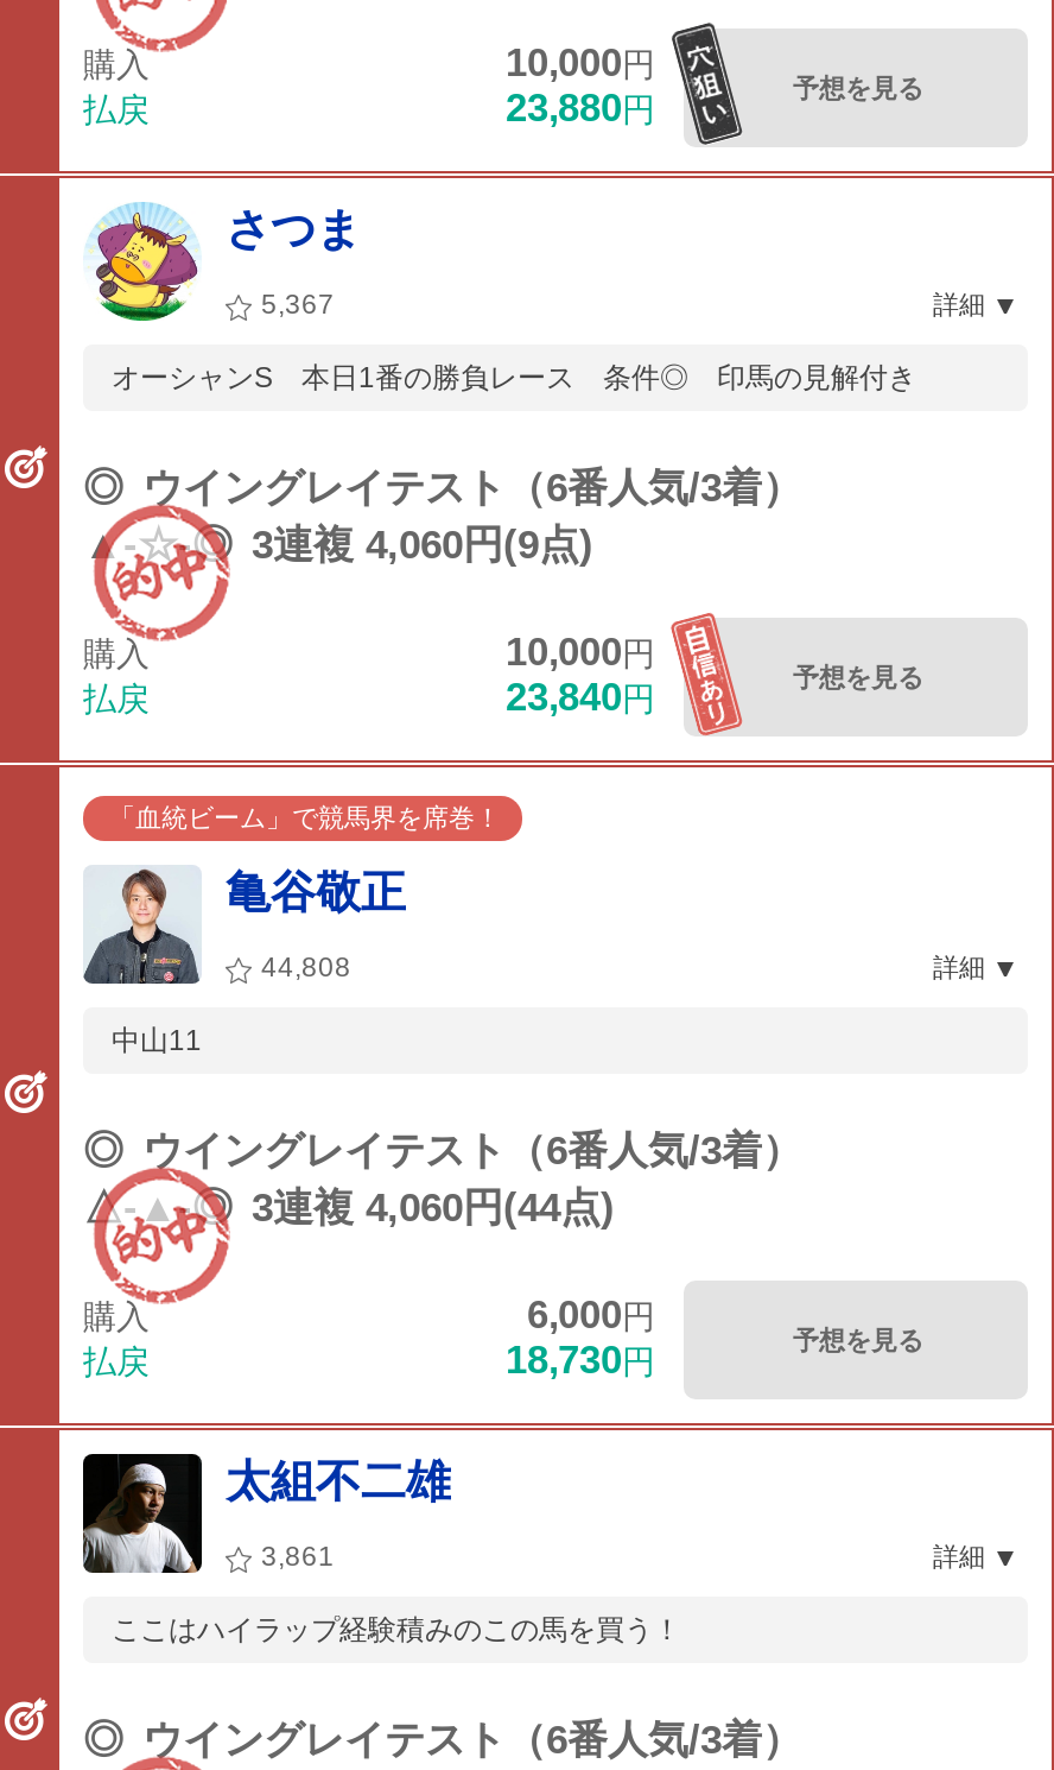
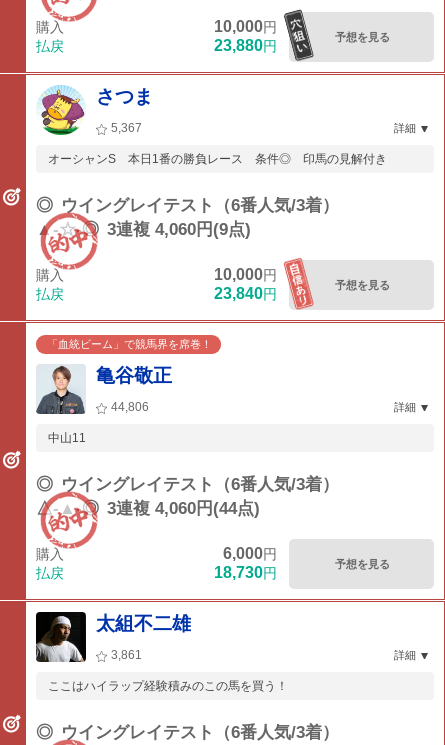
[261,953,351,981] 44,808 -> [111,401,149,413] 44,806

